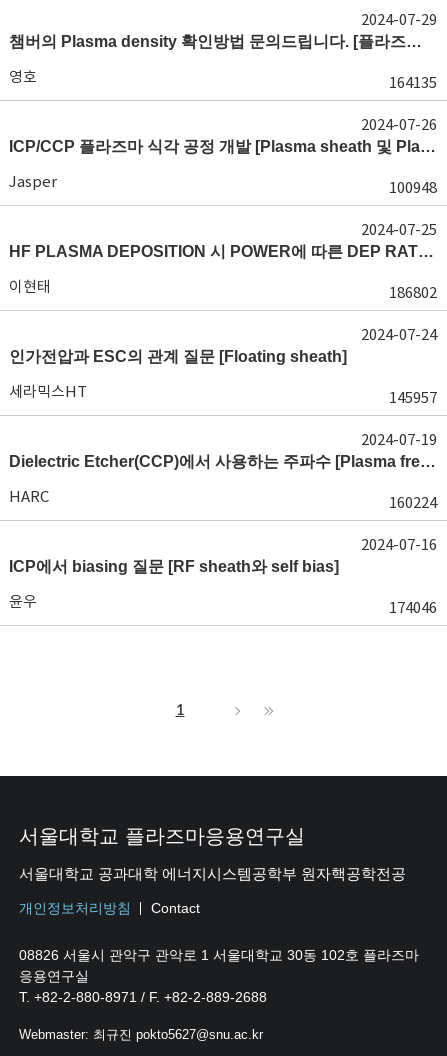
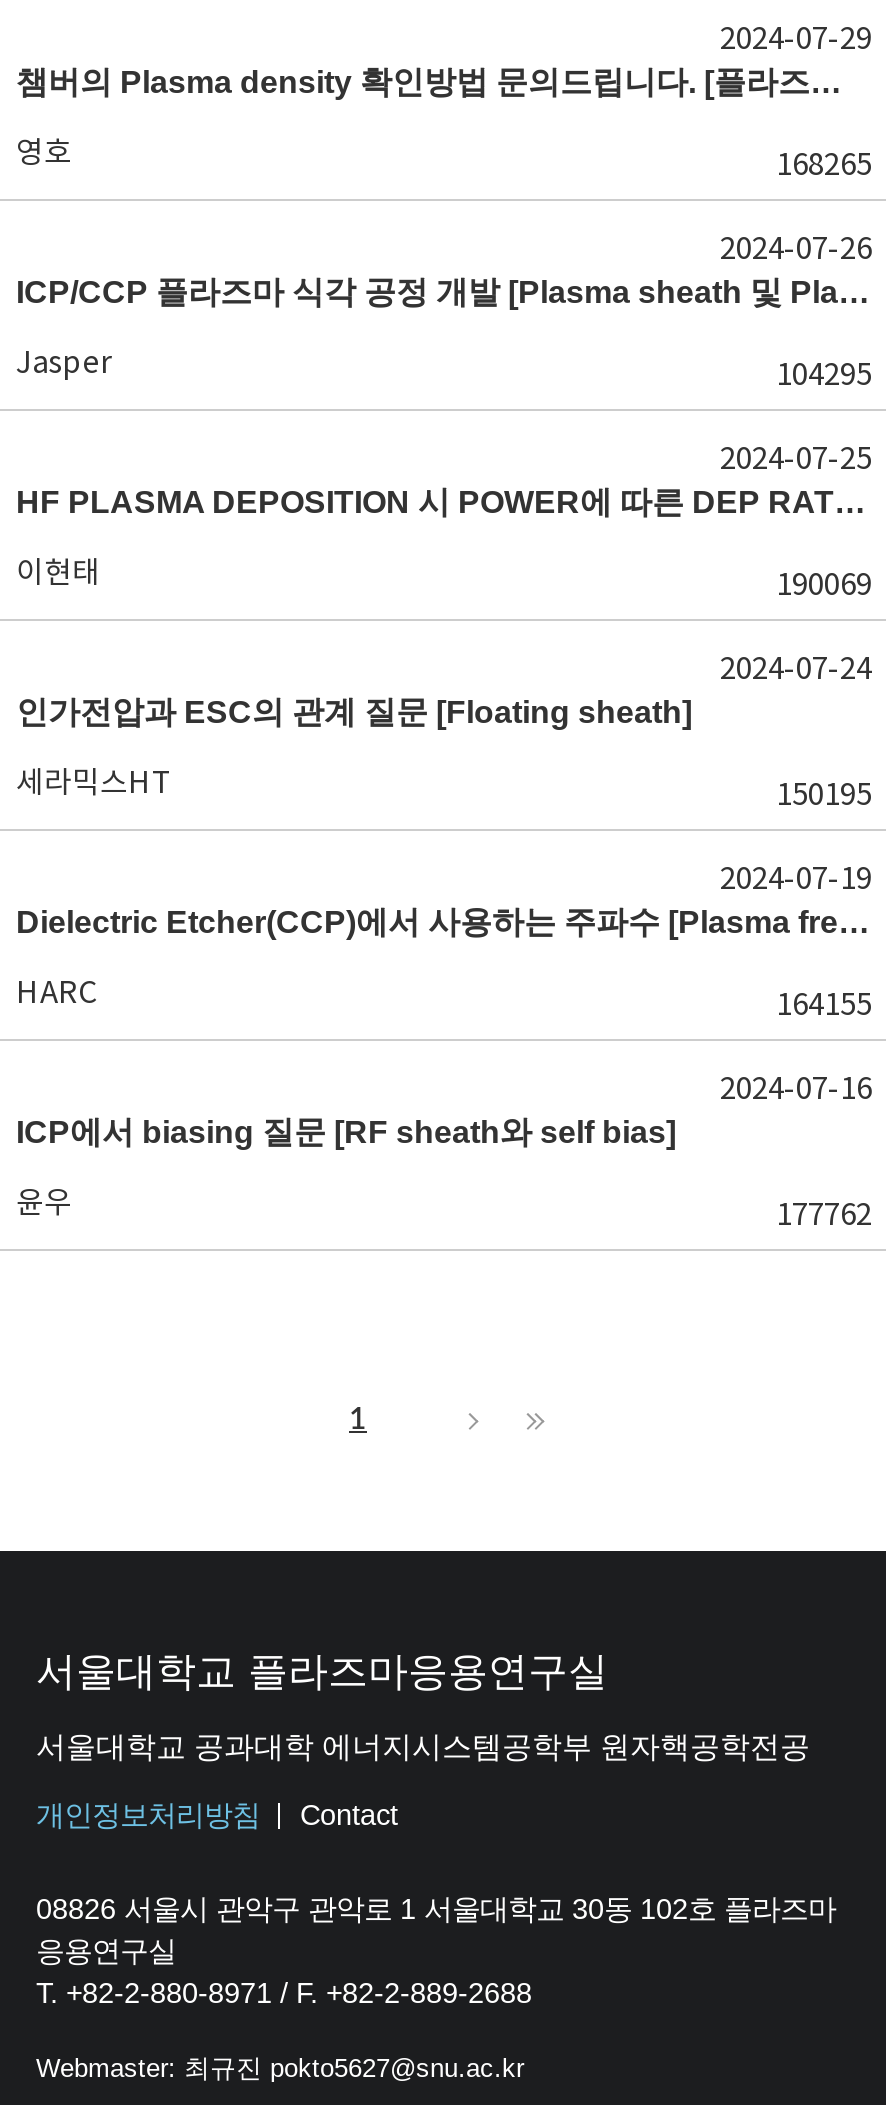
[389,73,437,92] 164135 -> [776,145,872,183] 168265
[389,178,437,197] 100948 -> [776,355,872,393] 104295
[389,283,437,302] 186802 -> [776,565,872,603] 190069
[389,388,437,407] 145957 -> [776,775,872,813] 150195
[389,493,437,512] 160224 -> [776,985,872,1023] 164155
[389,598,437,617] 174046 -> [776,1195,872,1233] 177762

